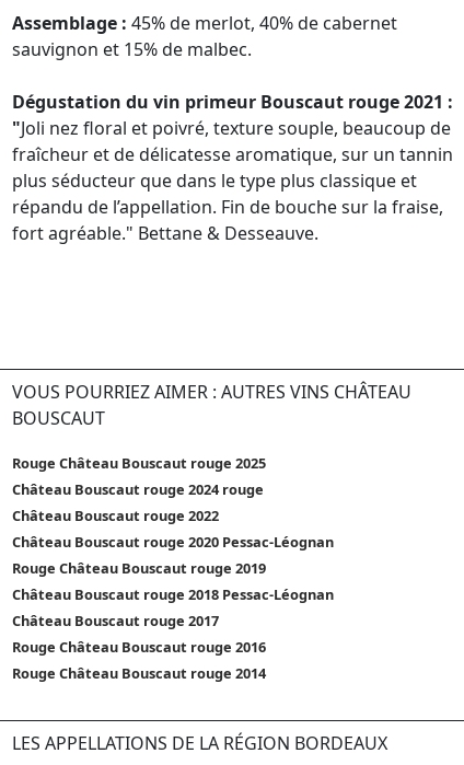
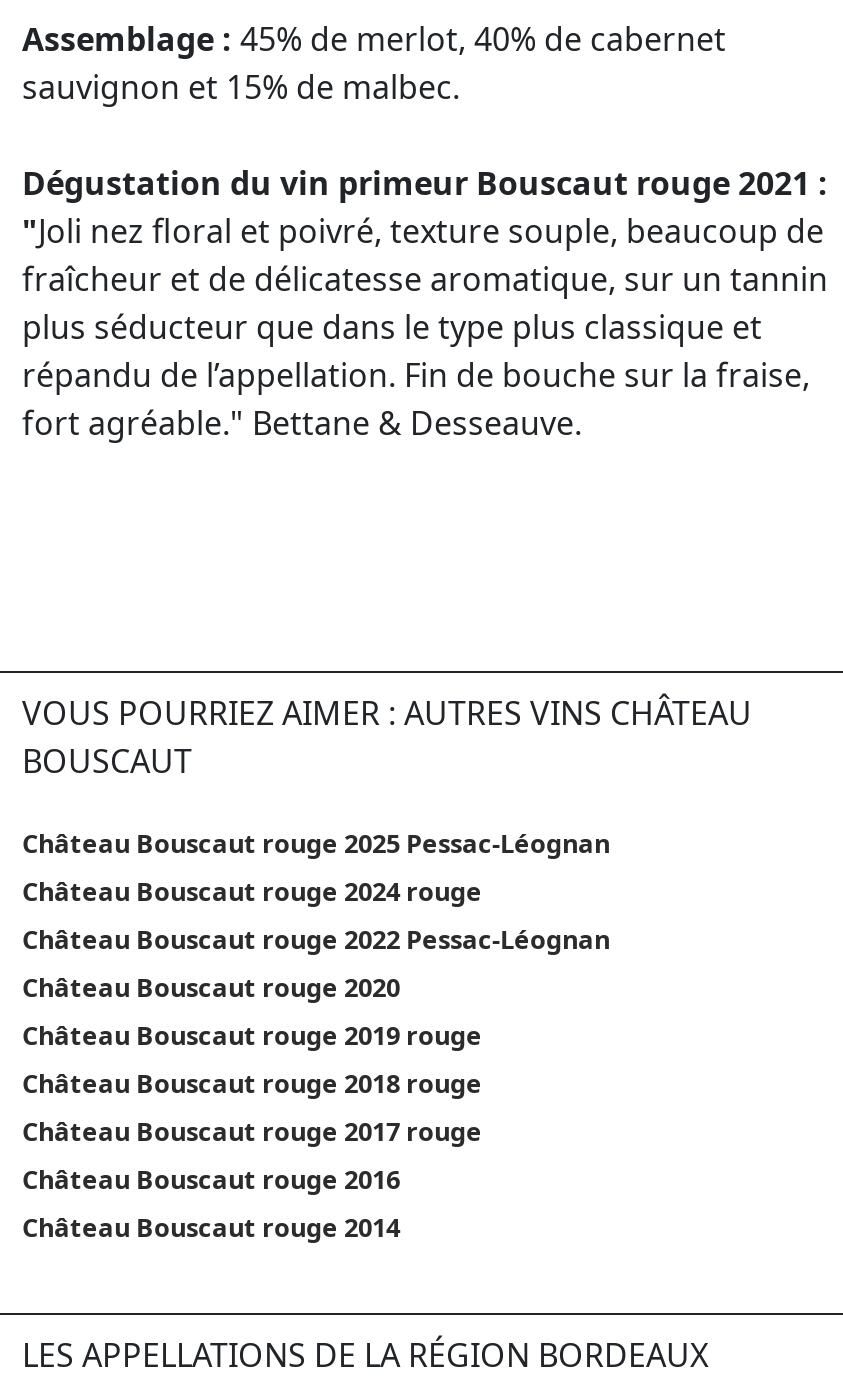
[12,453,266,473] Rouge Château Bouscaut rouge 2025 -> [22,825,610,861] Château Bouscaut rouge 2025 Pessac-Léognan
[12,505,334,683] Château Bouscaut rouge 2022 | Château Bouscaut rouge 2020 Pessac-Léognan | Rouge Château Bouscaut rouge 2019 | Château Bouscaut rouge 2018 Pessac-Léognan | Château Bouscaut rouge 2017 | Rouge Château Bouscaut rouge 2016 | Rouge Château Bouscaut rouge 2014 -> [22,921,610,1245] Château Bouscaut rouge 2022 Pessac-Léognan | Château Bouscaut rouge 2020 | Château Bouscaut rouge 2019 rouge | Château Bouscaut rouge 2018 rouge | Château Bouscaut rouge 2017 rouge | Château Bouscaut rouge 2016 | Château Bouscaut rouge 2014

